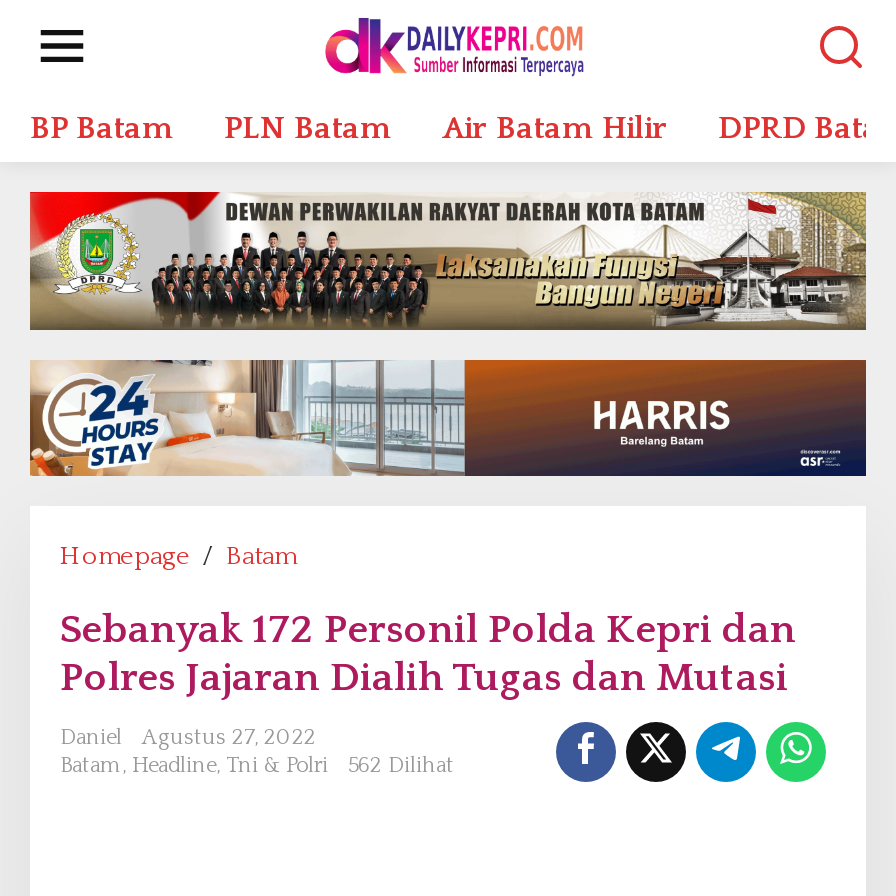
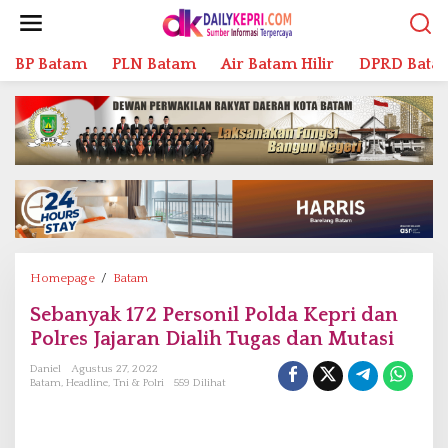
[348,754,454,778] 562 Dilihat -> [174,377,226,389] 559 Dilihat

